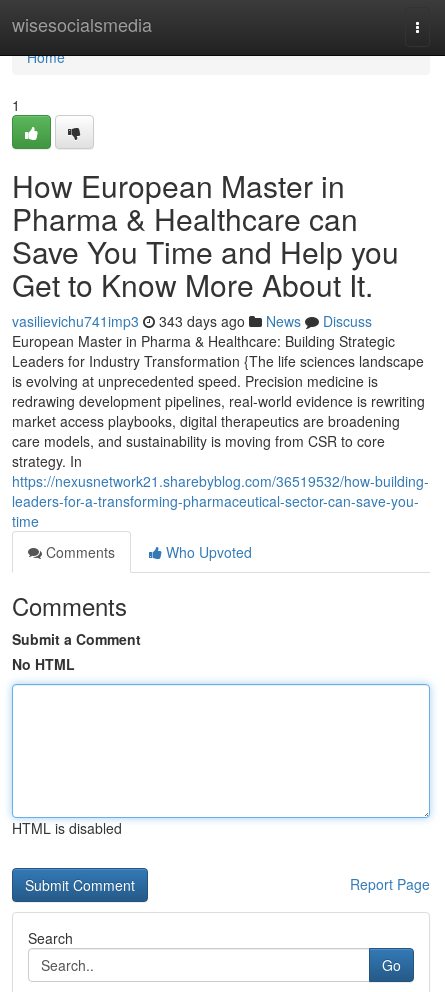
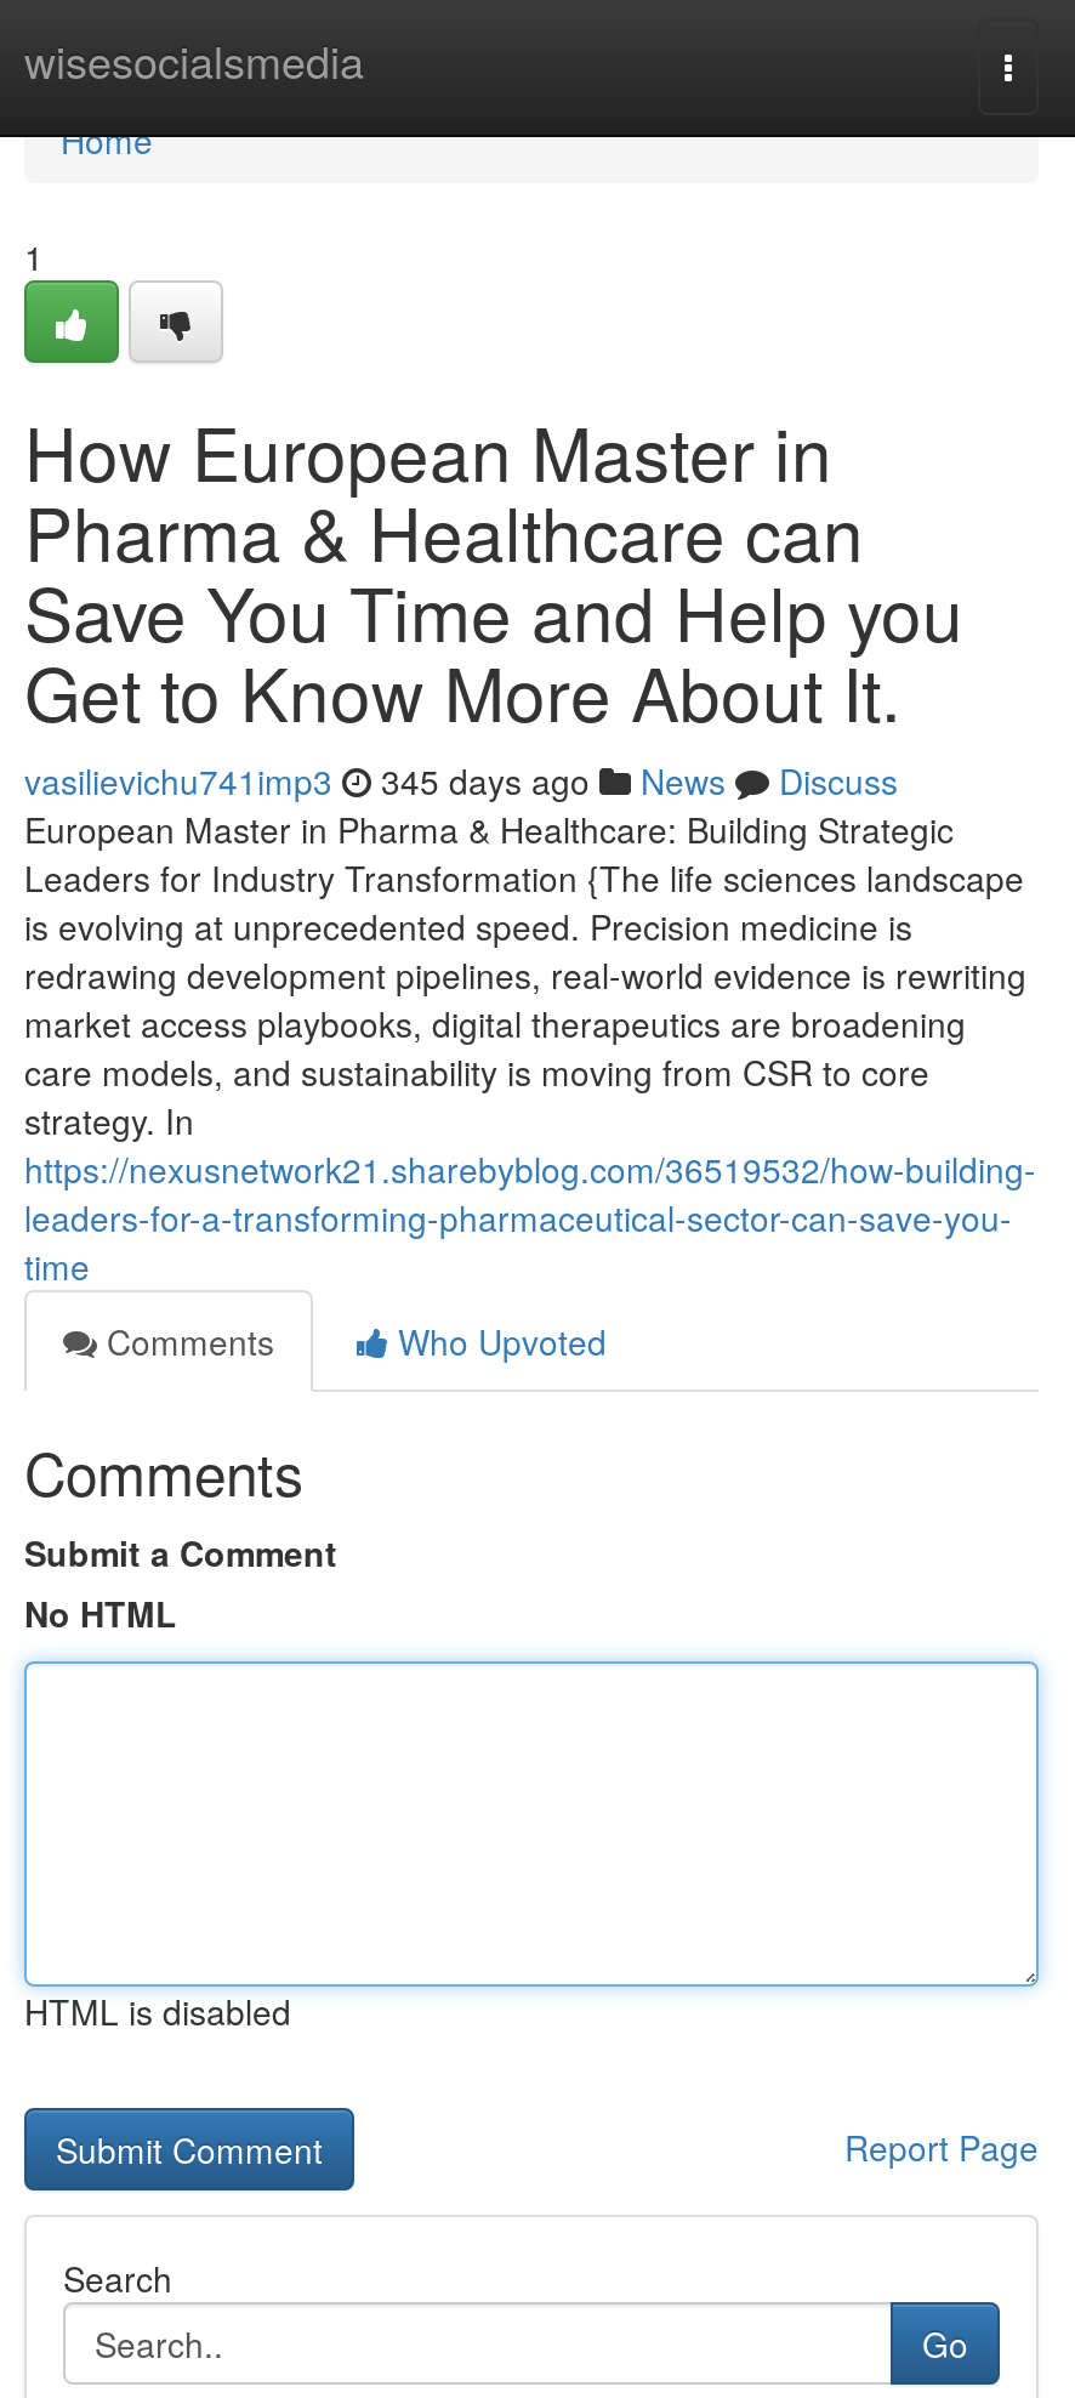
[12,311,372,331] vasilievichu741imp3 343 days ago News Discuss -> [24,756,898,805] vasilievichu741imp3 345 days ago News Discuss

